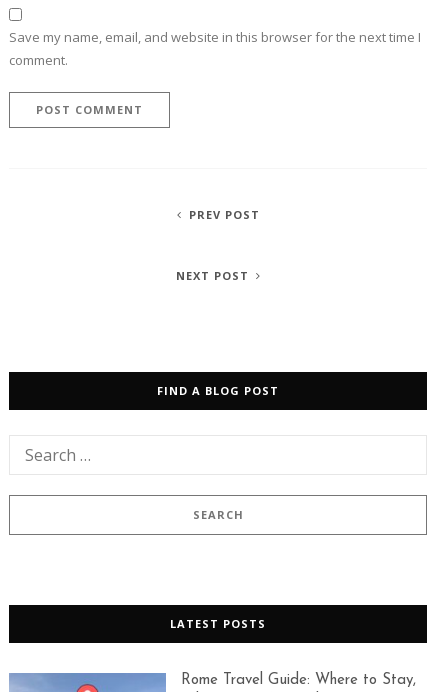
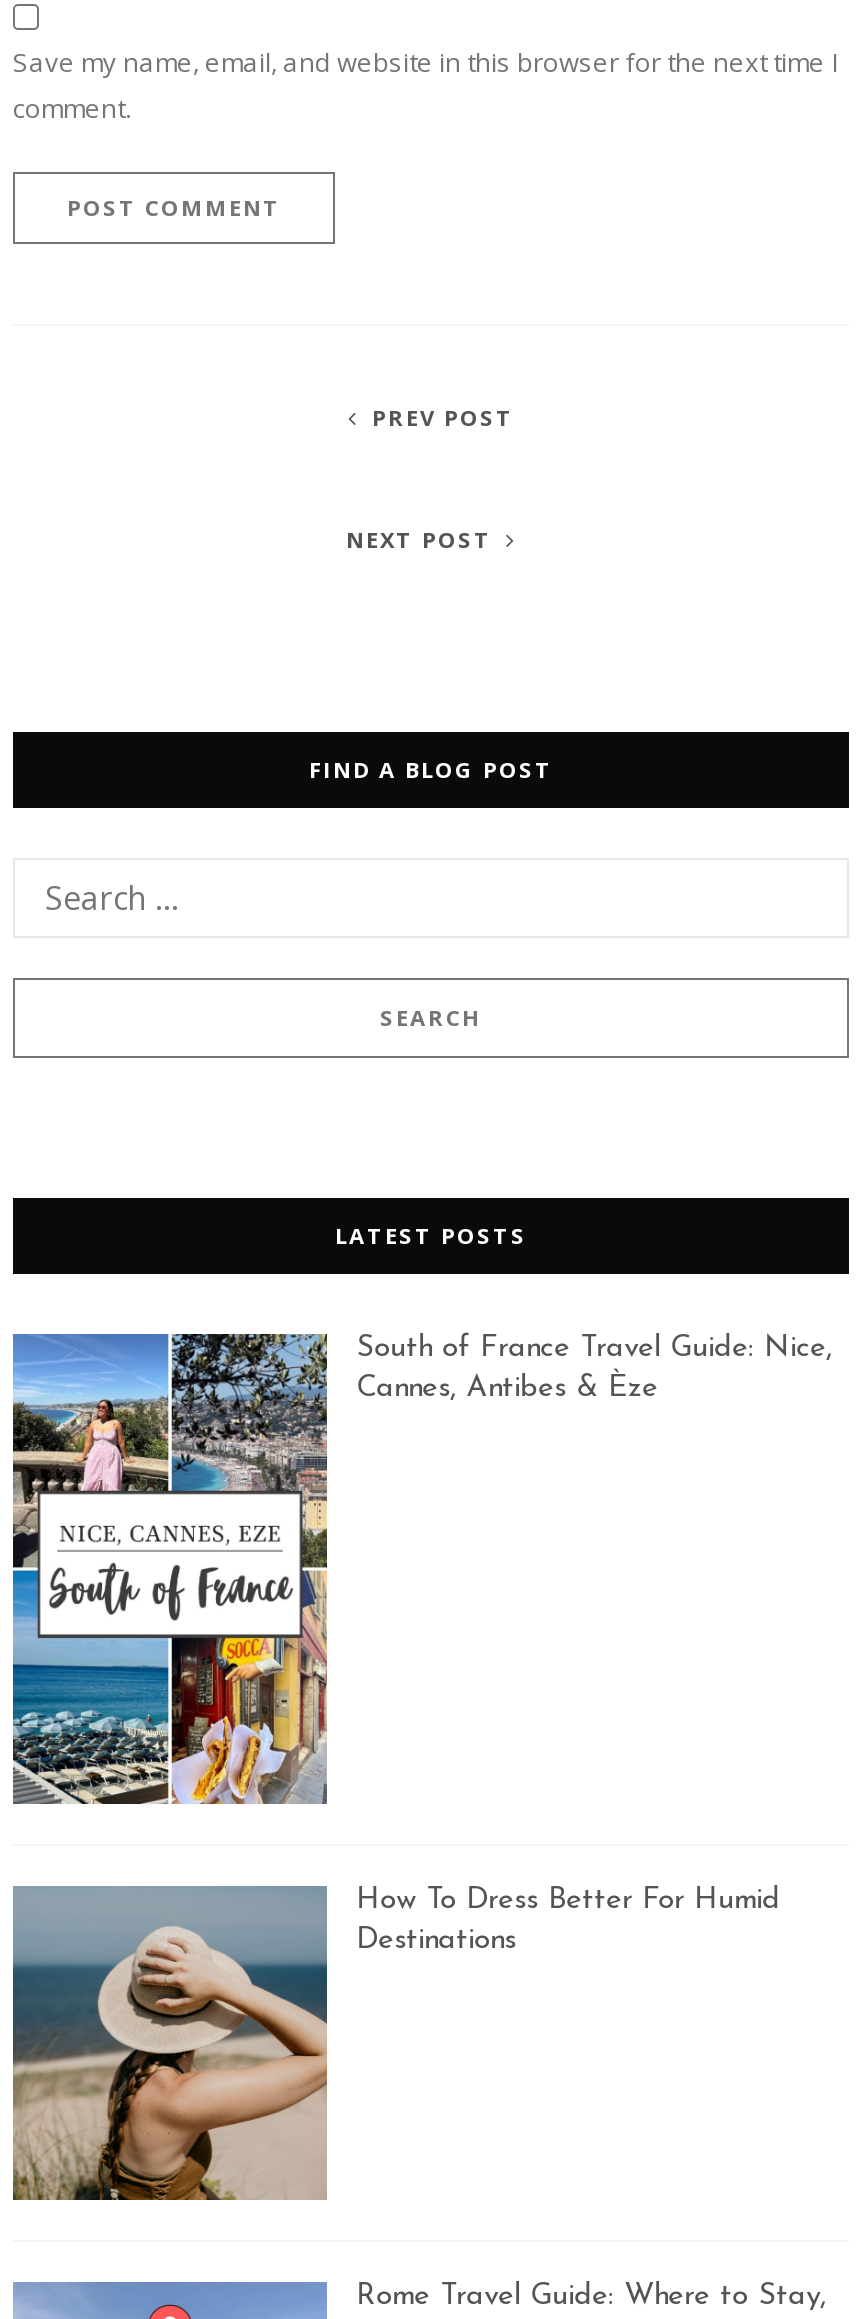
none -> [11,1332,832,1806] [image] | South of France Travel Guide: Nice, | Cannes, Antibes & Èze
none -> [11,1886,780,2222] [image] | How To Dress Better For Humid | Destinations

